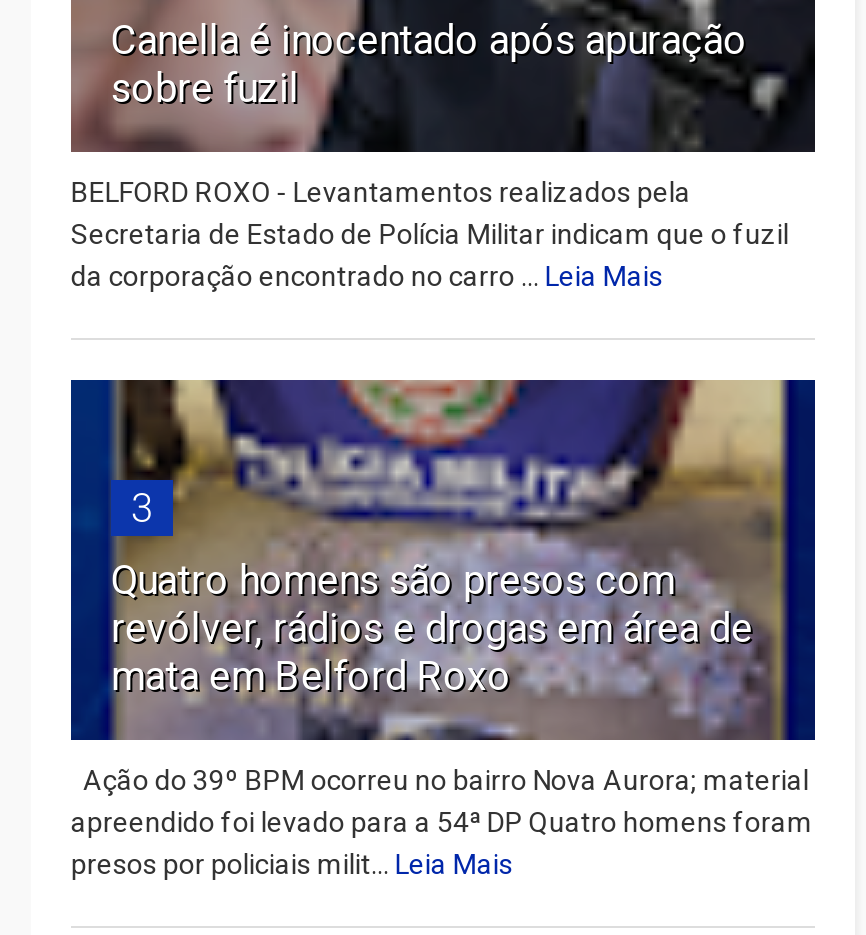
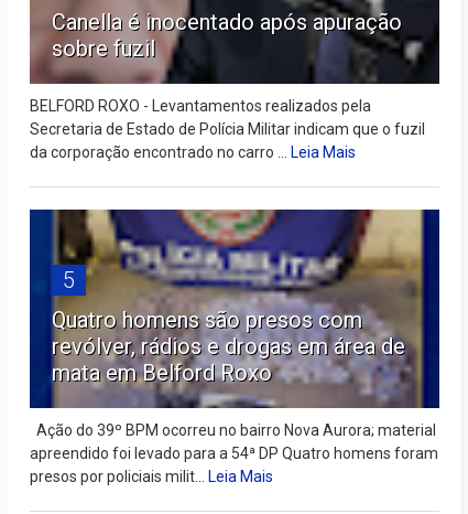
[131,484,153,532] 3 -> [63,267,75,293] 5

